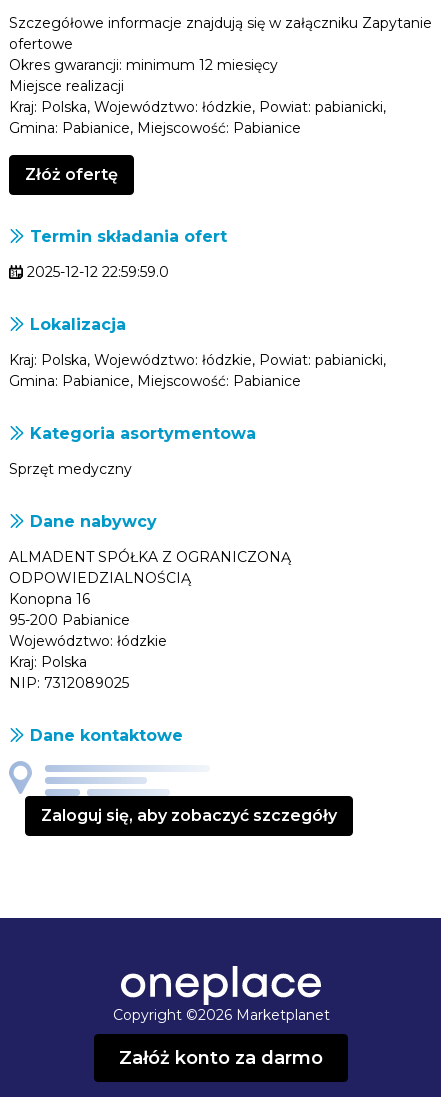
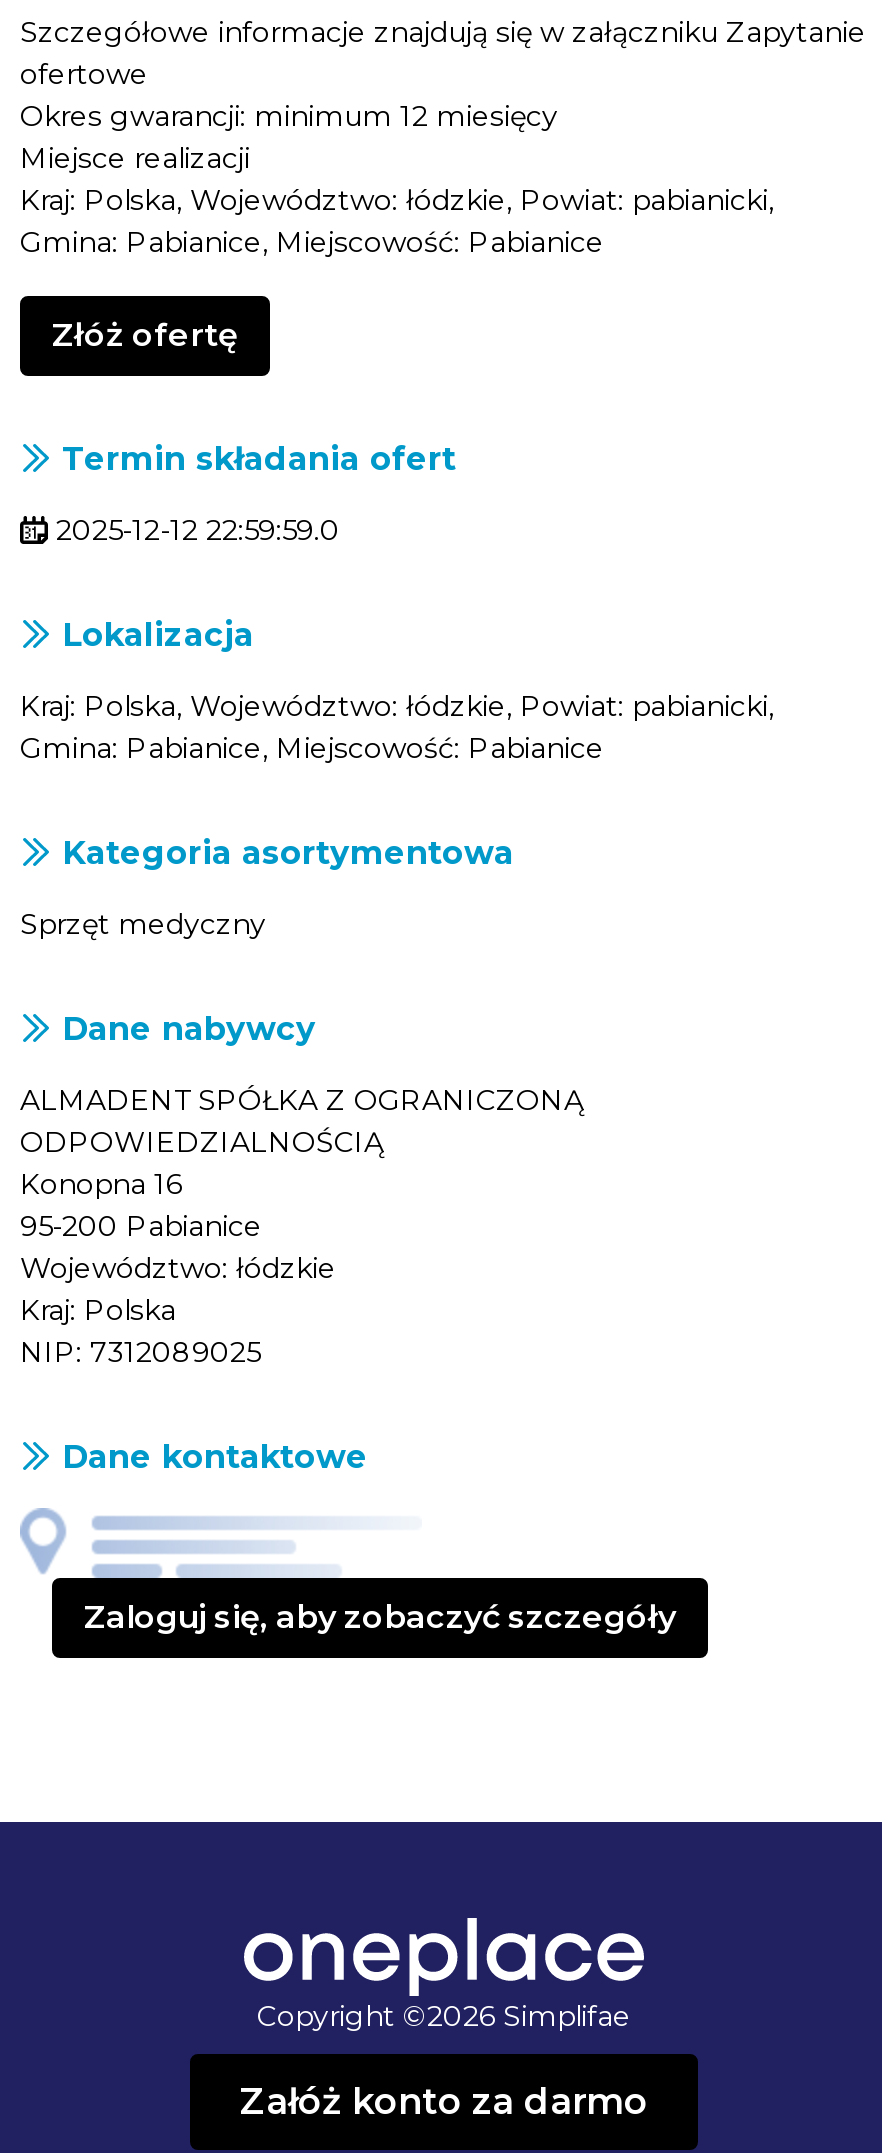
[112,1006,329,1024] Copyright ©2026 Marketplanet -> [257,1998,631,2034] Copyright ©2026 Simplifae

